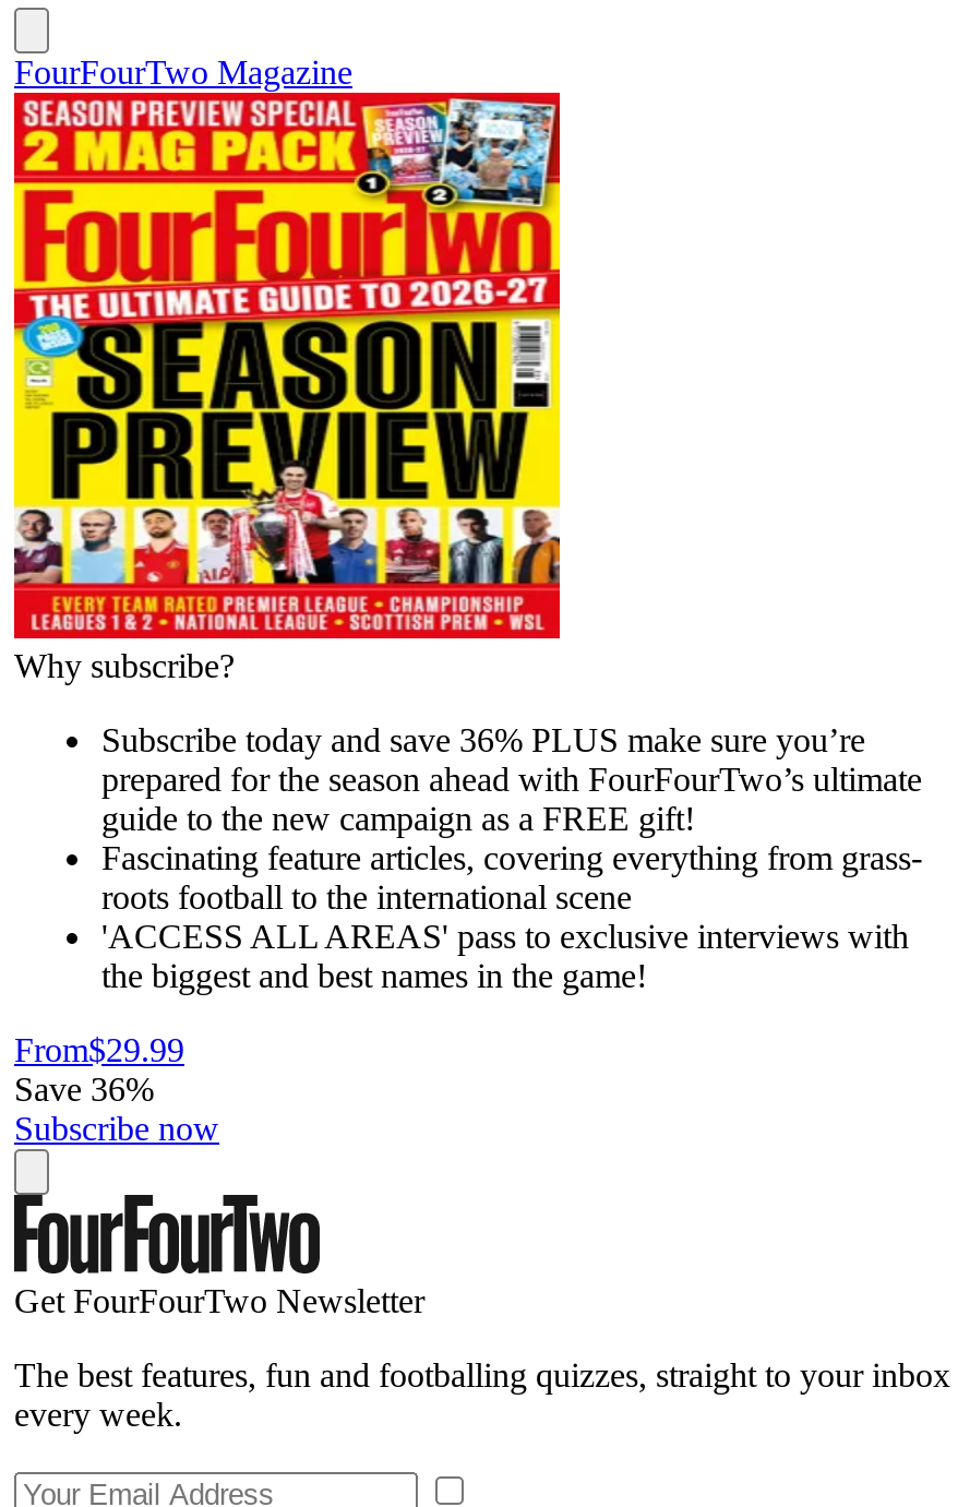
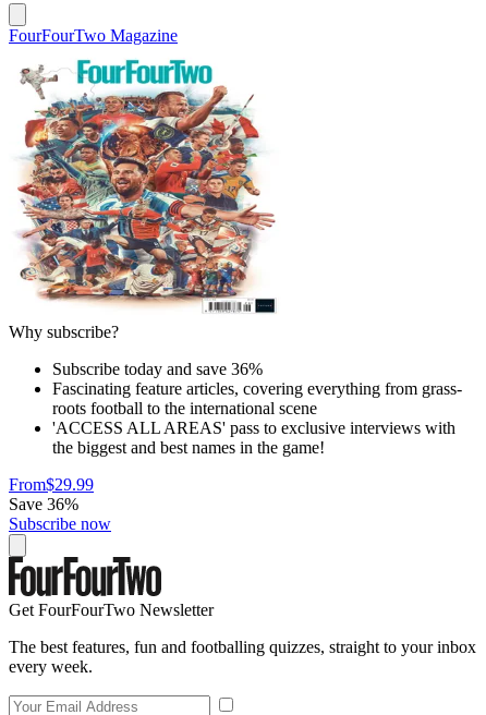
[12,91,922,836] [image] | Subscribe today and save 36% PLUS make sure you’re | prepared for the season ahead with FourFourTwo’s ultimate | guide to the new campaign as a FREE gift! -> [9,46,281,378] [image] | Subscribe today and save 36%

